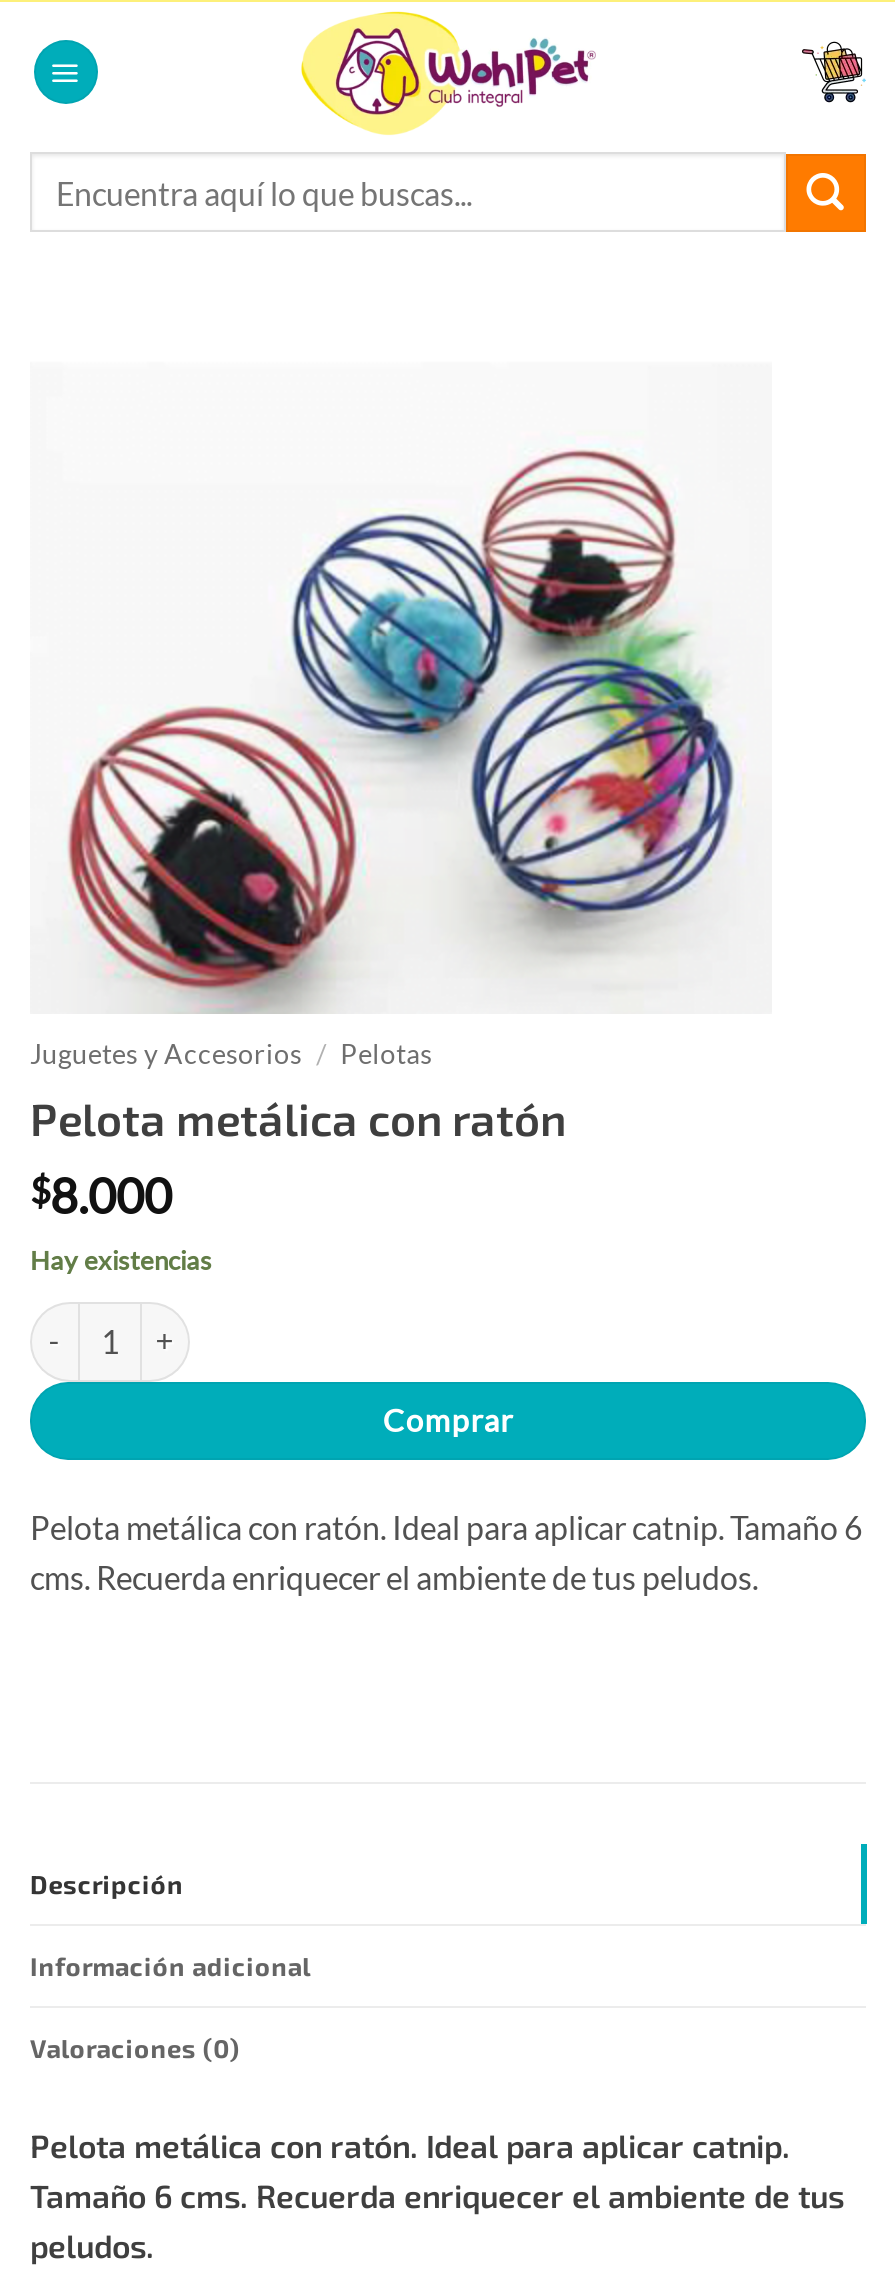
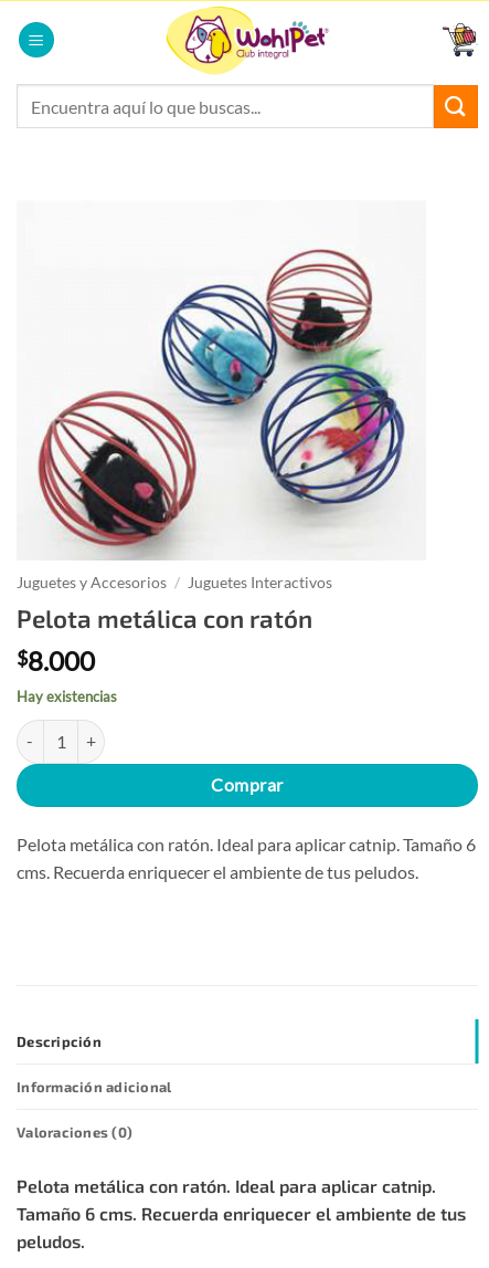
[30,1038,432,1070] Juguetes y Accesorios / Pelotas -> [17,574,332,592] Juguetes y Accesorios / Juguetes Interactivos

